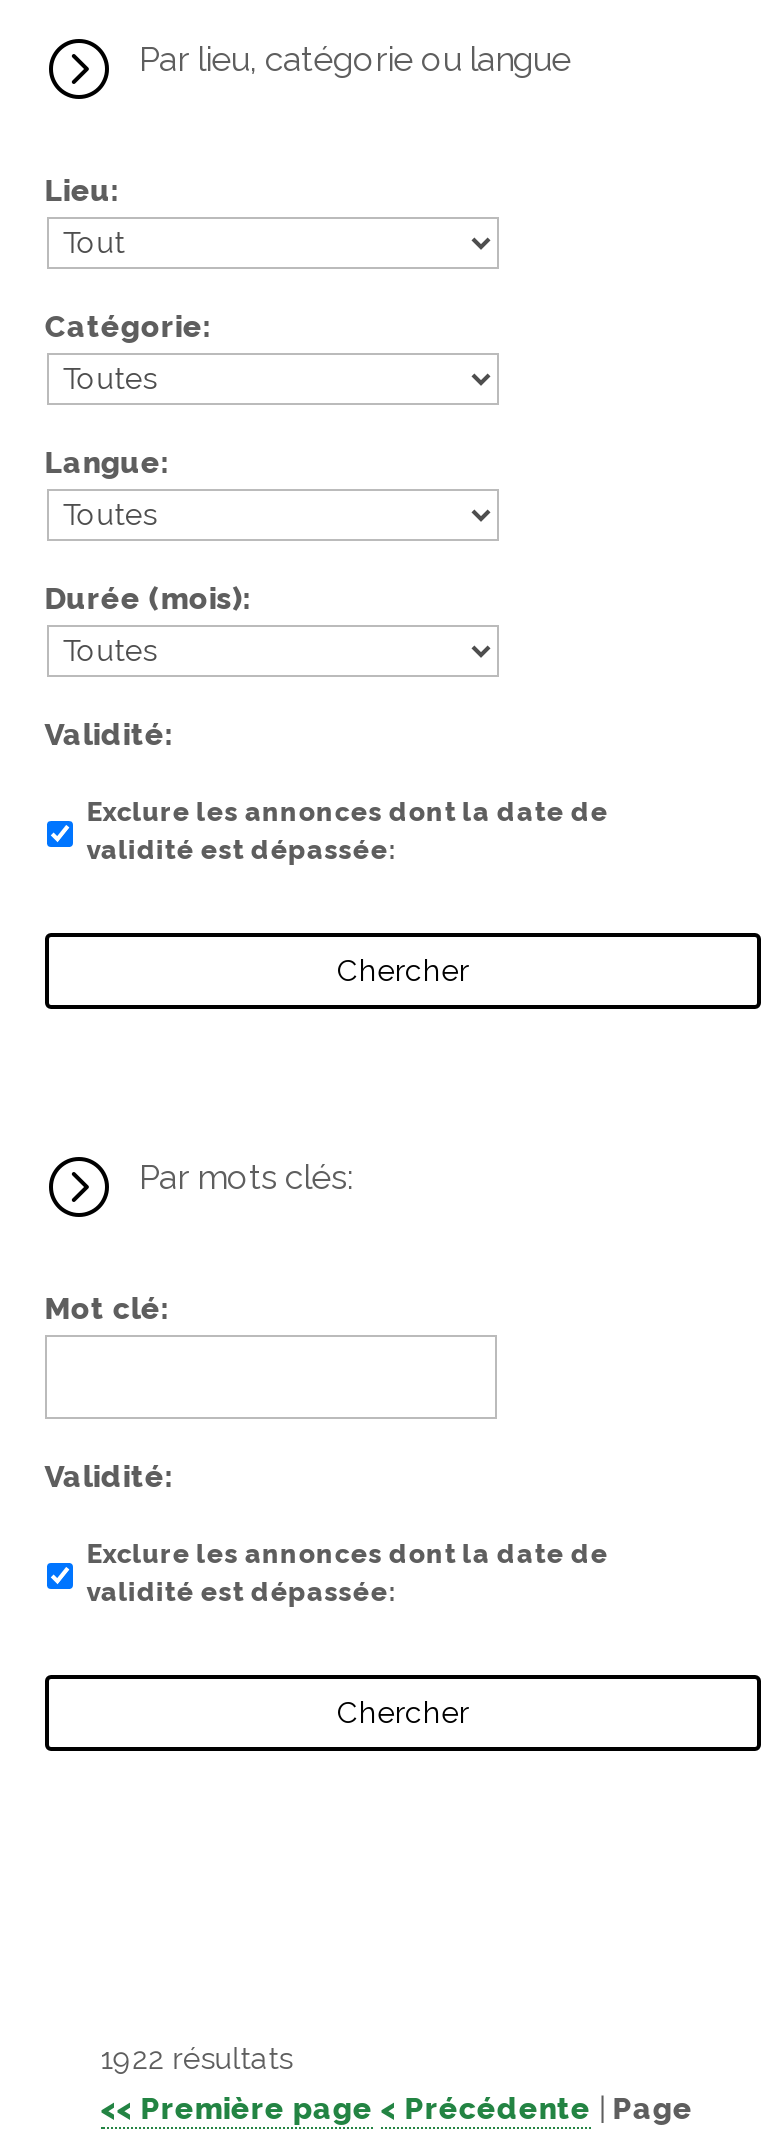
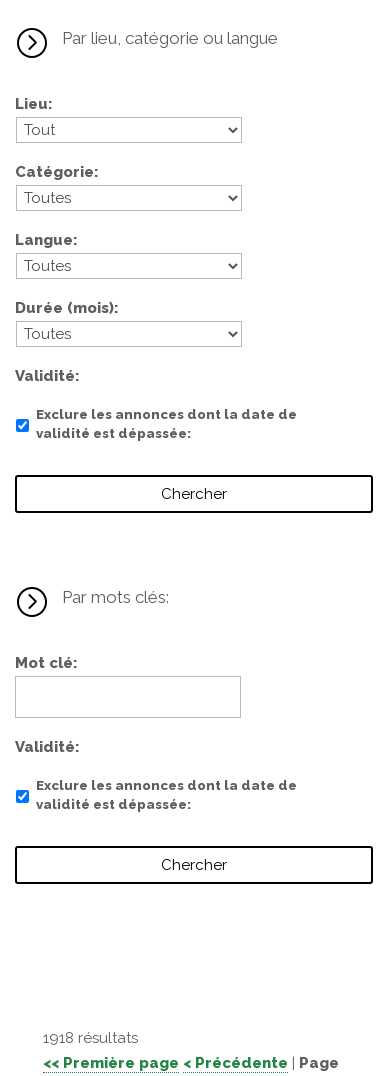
[101,2041,293,2077] 1922 résultats -> [43,1029,138,1047] 1918 résultats

